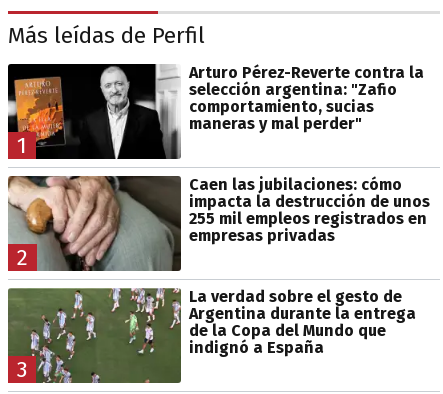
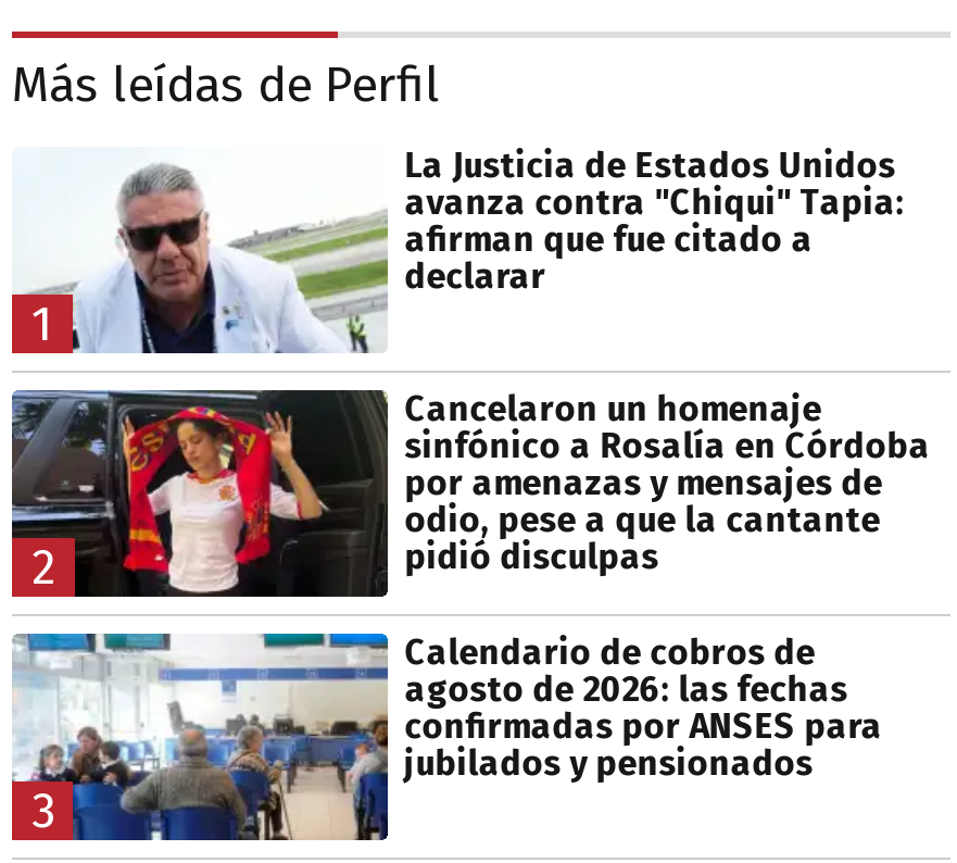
[7,63,424,160] [image] | Arturo Pérez-Reverte contra la | selección argentina: "Zafio | comportamiento, sucias | maneras y mal perder" -> [12,144,904,355] [image] | La Justicia de Estados Unidos | avanza contra "Chiqui" Tapia: | afirman que fue citado a | declarar
[7,175,430,271] [image] | Caen las jubilaciones: cómo | impacta la destrucción de unos | 255 mil empleos registrados en | empresas privadas -> [10,387,930,599] [image] | Cancelaron un homenaje | sinfónico a Rosalía en Córdoba | por amenazas y mensajes de | odio, pese a que la cantante | pidió disculpas
[7,287,416,384] [image] | La verdad sobre el gesto de | Argentina durante la entrega | de la Copa del Mundo que | indignó a España -> [12,631,883,840] [image] | Calendario de cobros de | agosto de 2026: las fechas | confirmadas por ANSES para | jubilados y pensionados

